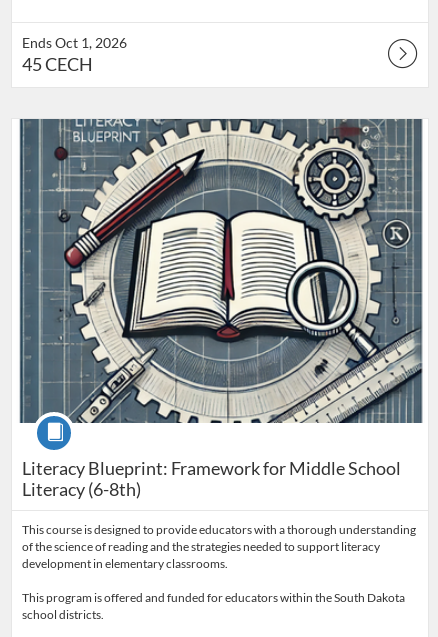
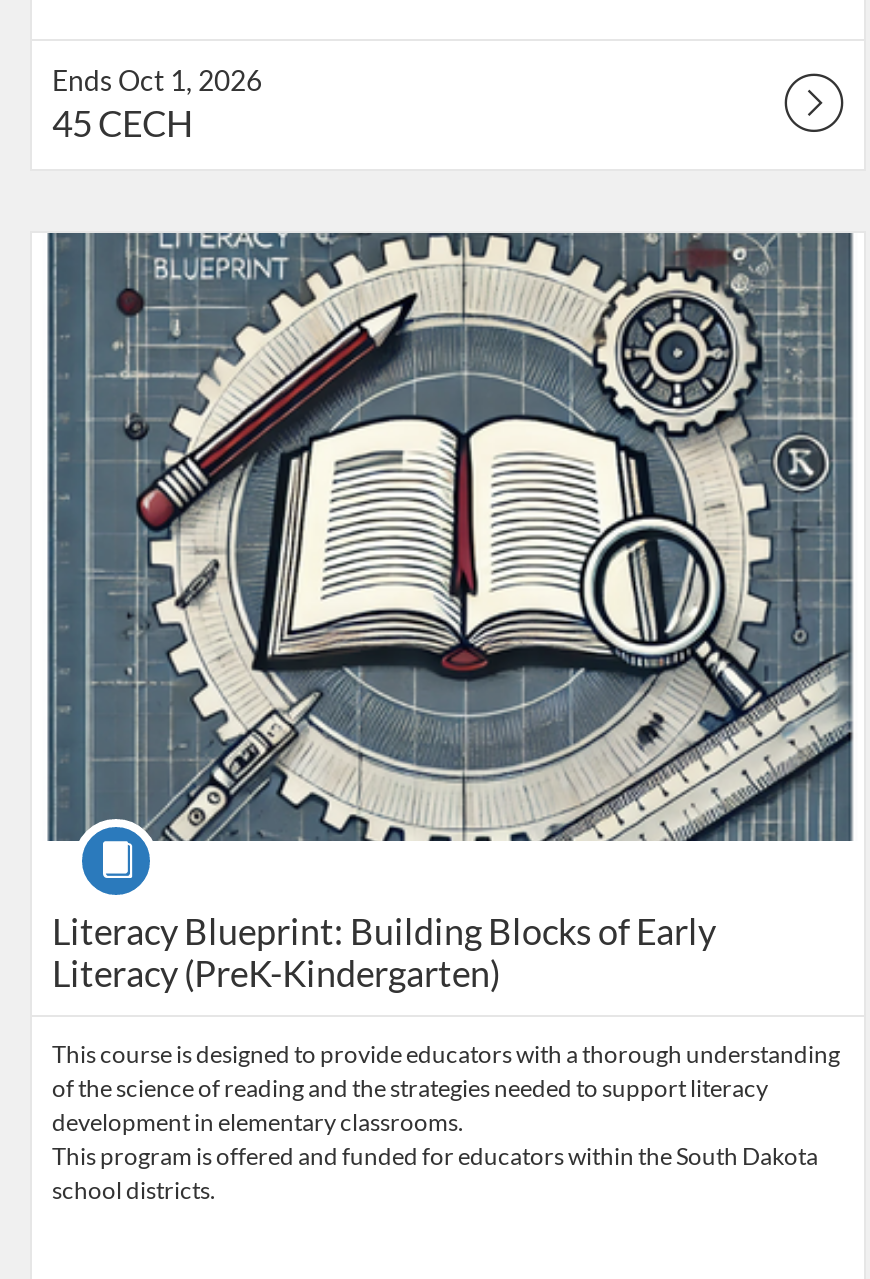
[22,457,401,479] Literacy Blueprint: Framework for Middle School -> [52,909,716,953] Literacy Blueprint: Building Blocks of Early
[22,478,141,500] Literacy (6-8th) -> [52,951,500,995] Literacy (PreK-Kindergarten)

